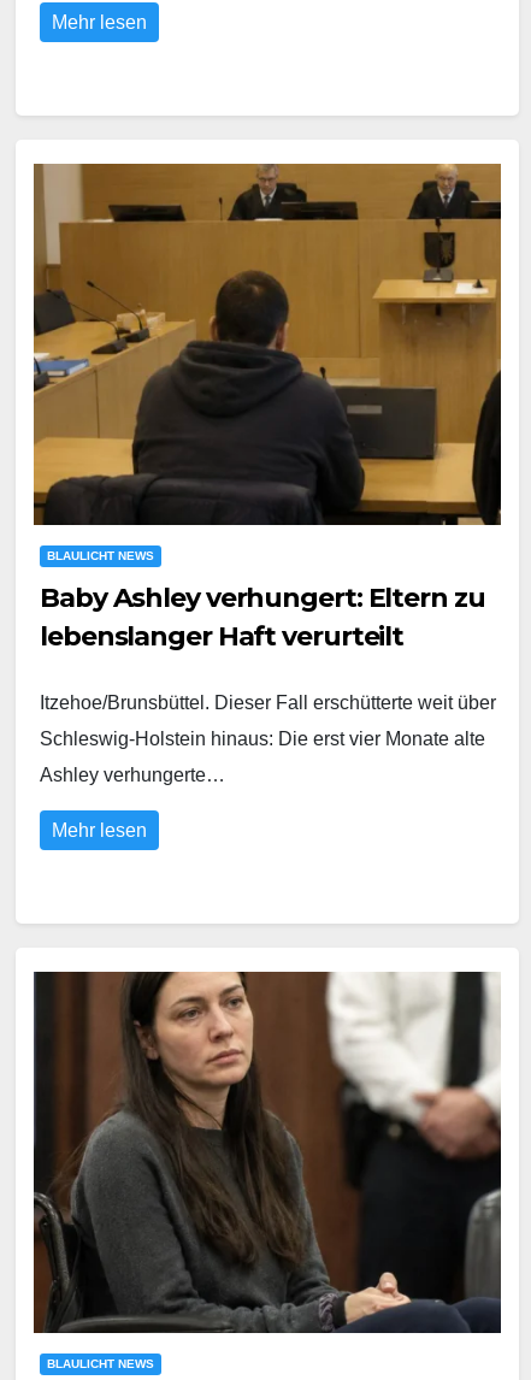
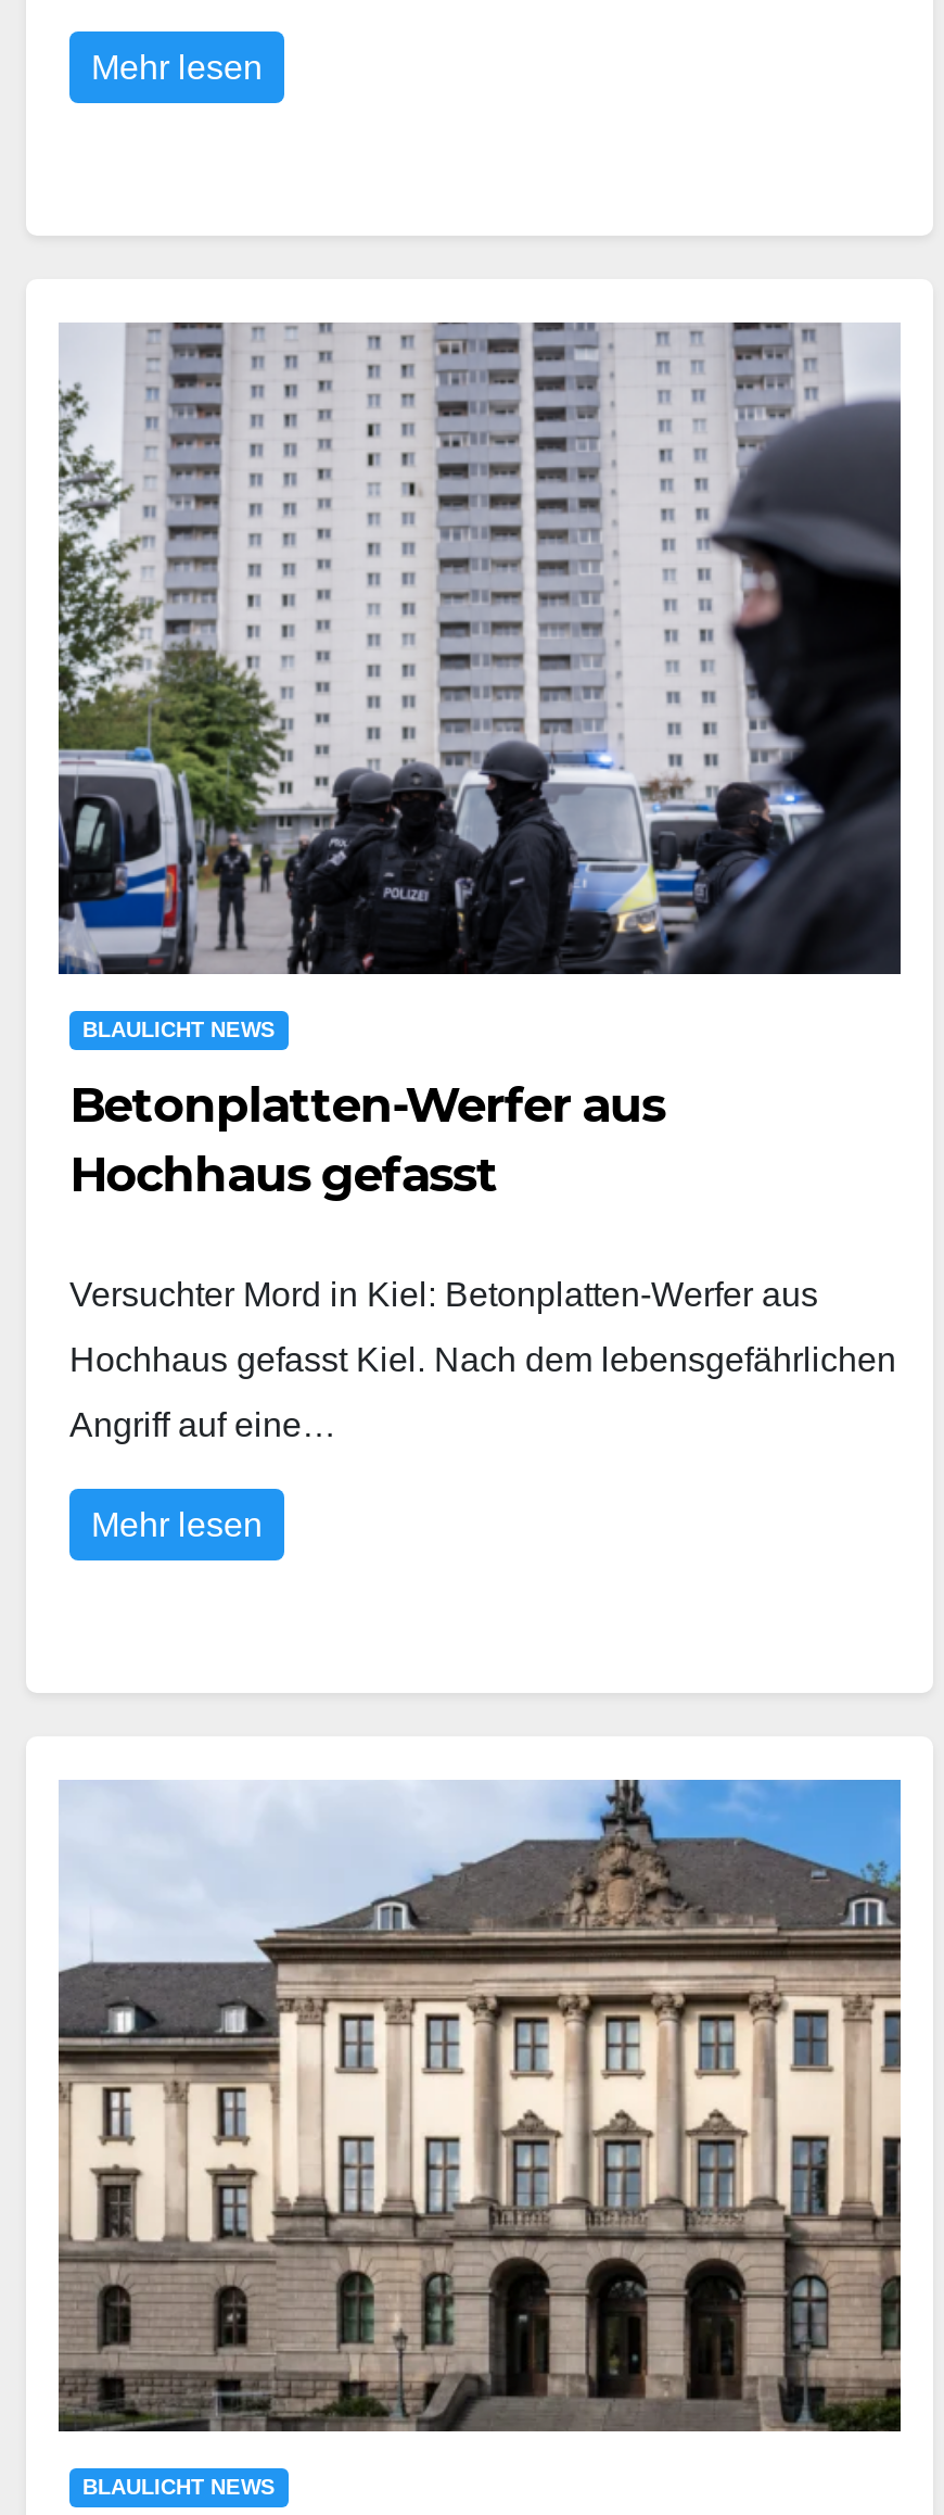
[33,163,502,526] [image] -> [56,320,903,976] [image]
[40,582,485,653] Baby Ashley verhungert: Eltern zu | lebenslanger Haft verurteilt -> [69,1076,668,1204] Betonplatten-Werfer aus | Hochhaus gefasst
[40,692,496,713] Itzehoe/Brunsbüttel. Dieser Fall erschütterte weit über -> [69,1276,818,1313] Versuchter Mord in Kiel: Betonplatten-Werfer aus
[40,729,485,749] Schleswig-Holstein hinaus: Die erst vier Monate alte -> [69,1341,896,1378] Hochhaus gefasst Kiel. Nach dem lebensgefährlichen
[40,765,225,785] Ashley verhungerte… -> [69,1406,336,1443] Angriff auf eine…
[33,971,502,1334] [image] -> [56,1778,903,2434] [image]

